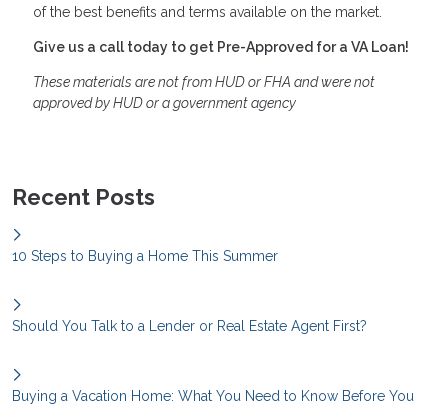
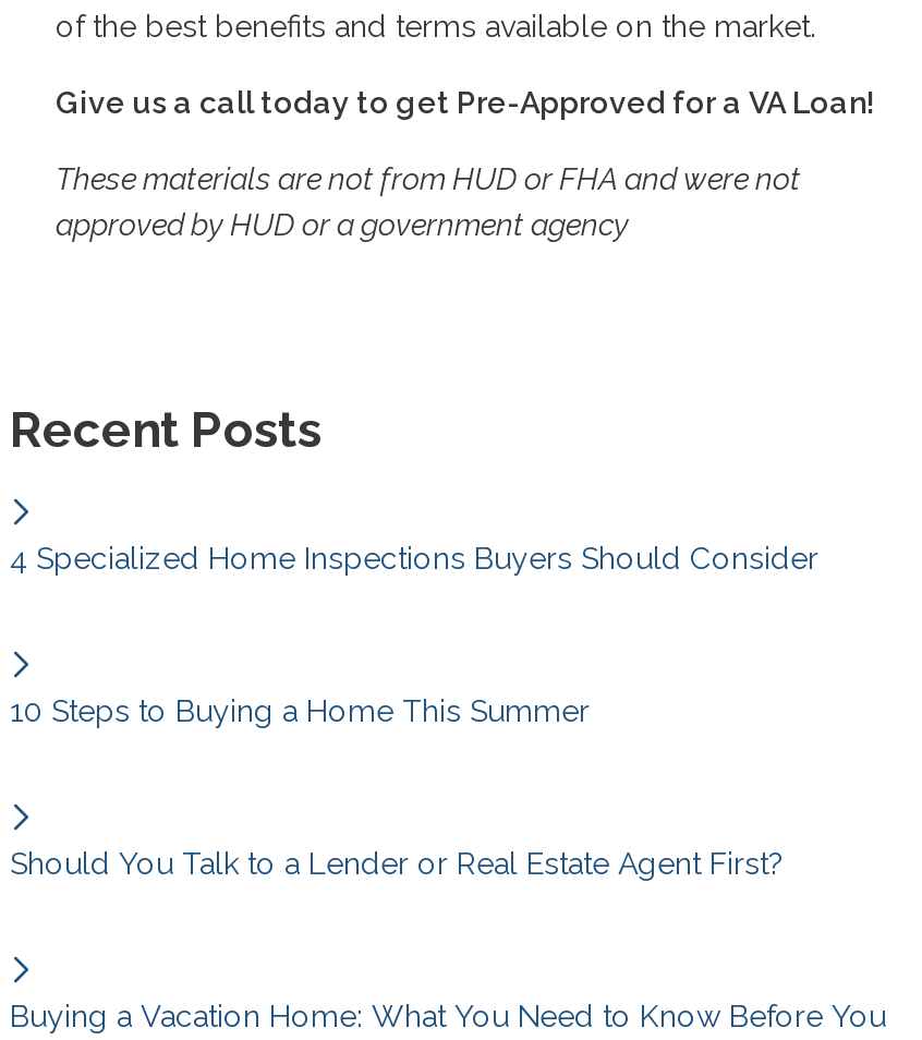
none -> [10,540,818,575] 4 Specialized Home Inspections Buyers Should Consider

